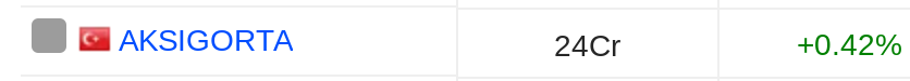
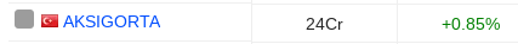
[797,28,901,62] +0.42% -> [441,15,499,34] +0.85%

